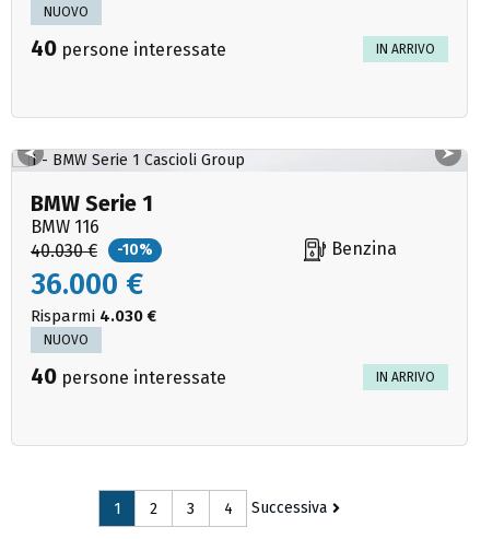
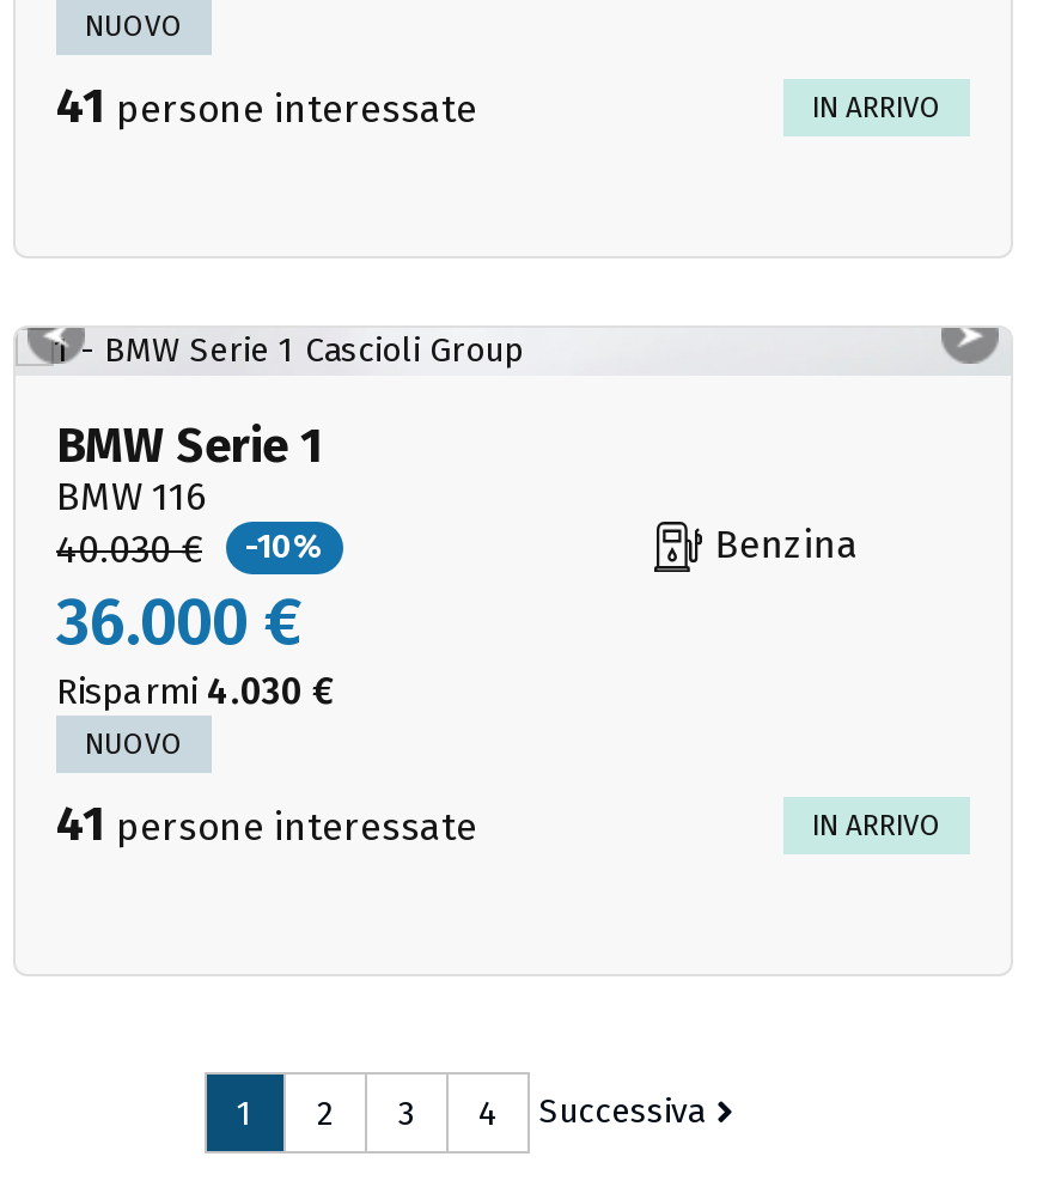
[31,35,226,61] 40 persone interessate -> [56,77,477,134] 41 persone interessate
[31,363,226,389] 40 persone interessate -> [56,795,477,852] 41 persone interessate

